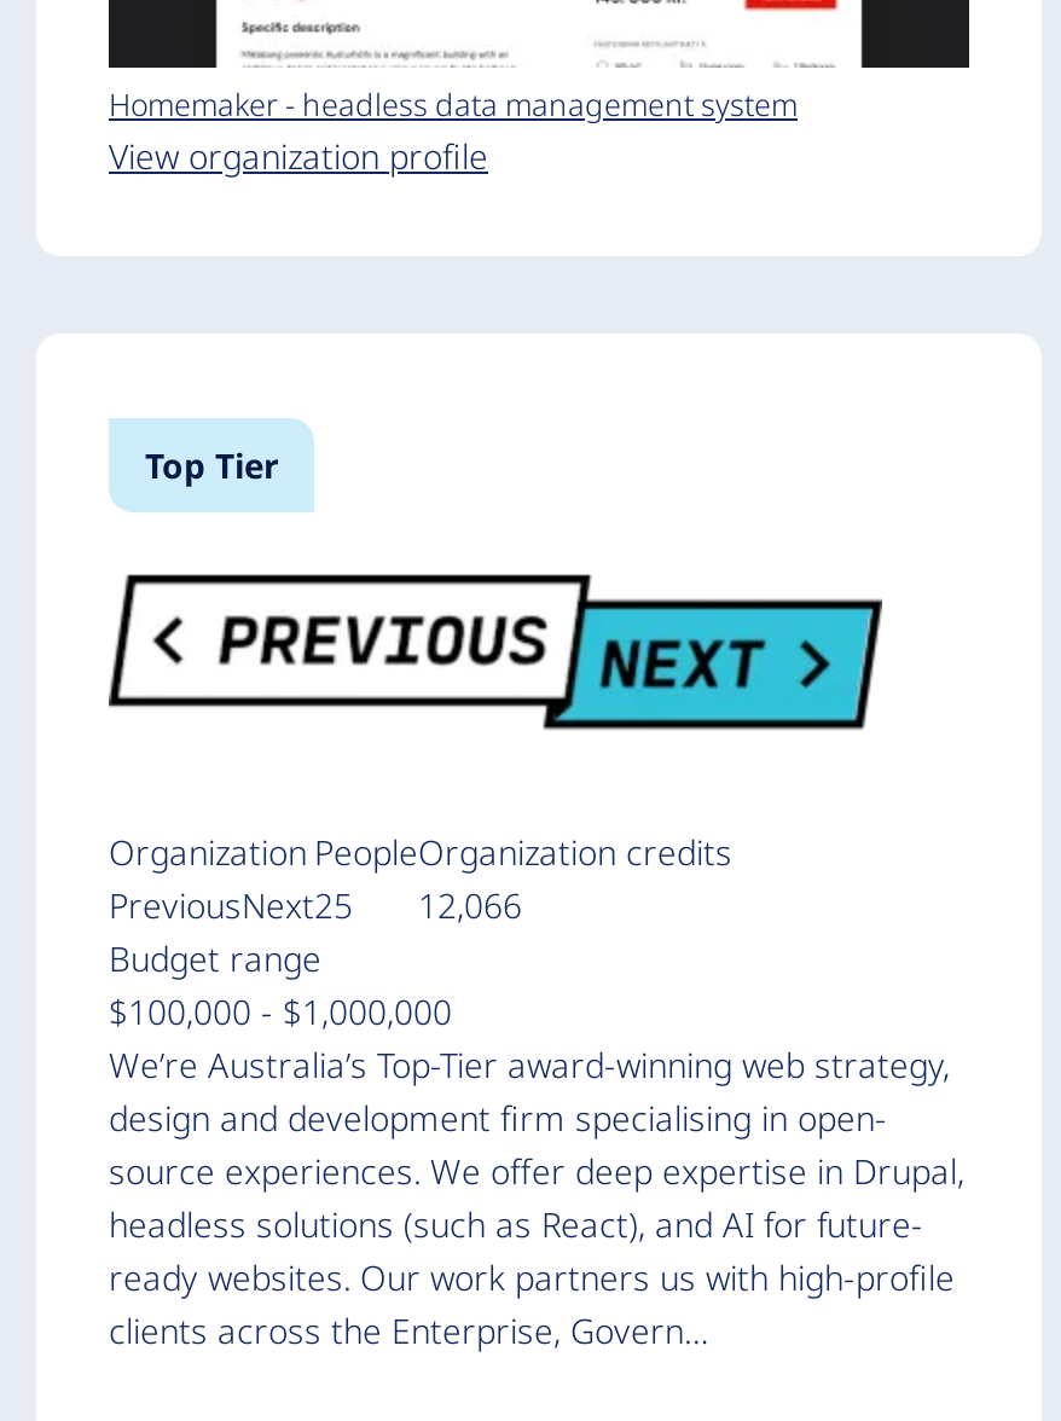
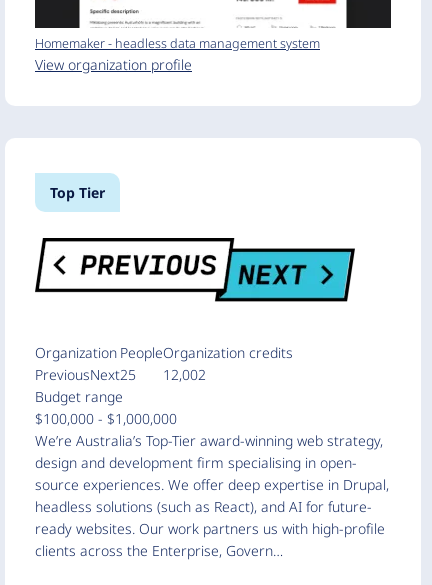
[109,882,522,928] PreviousNext 25 12,066 -> [35,365,206,384] PreviousNext 25 12,002

